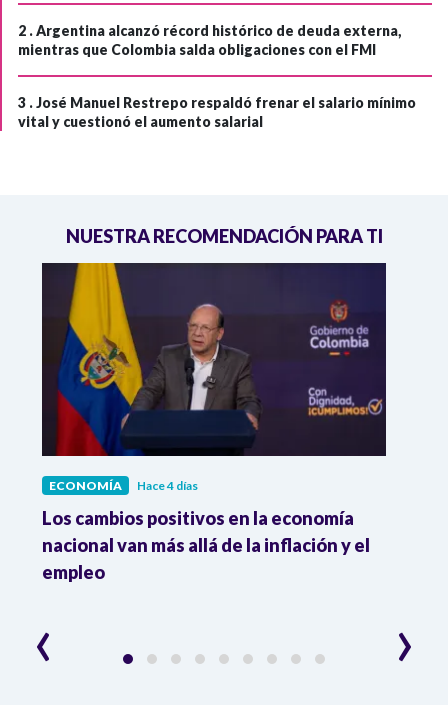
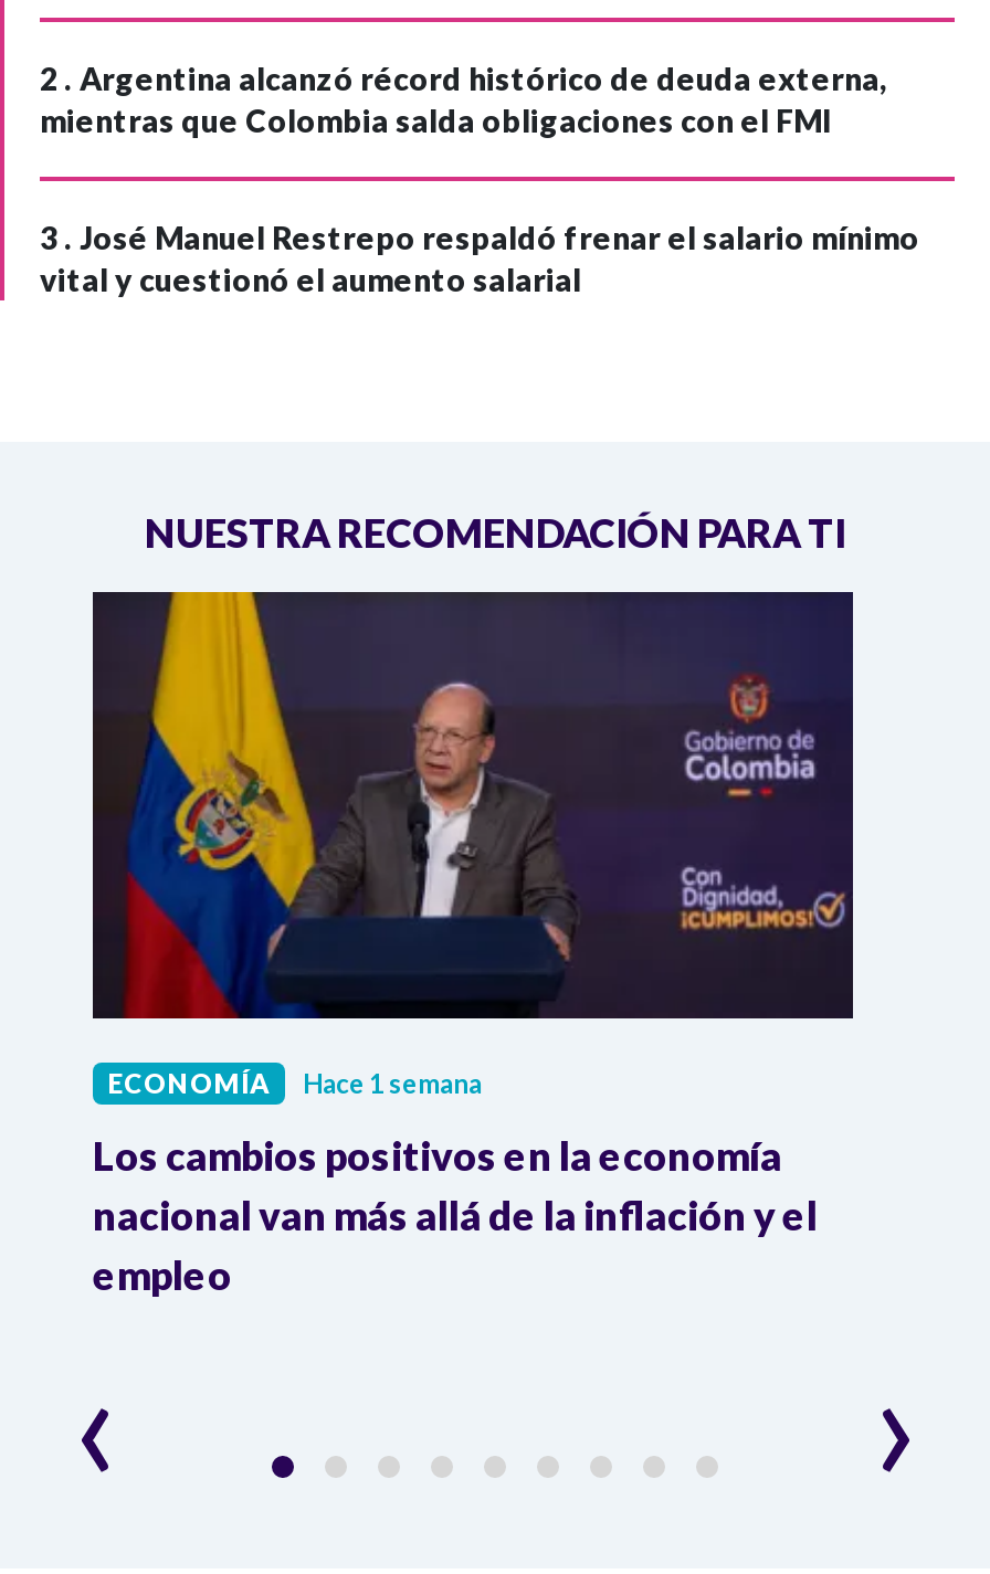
[49,478,198,493] ECONOMÍA Hace 4 días -> [108,1066,482,1099] ECONOMÍA Hace 1 semana

